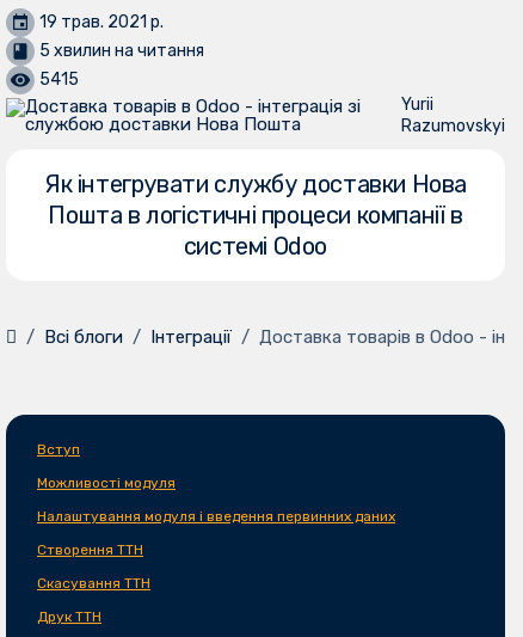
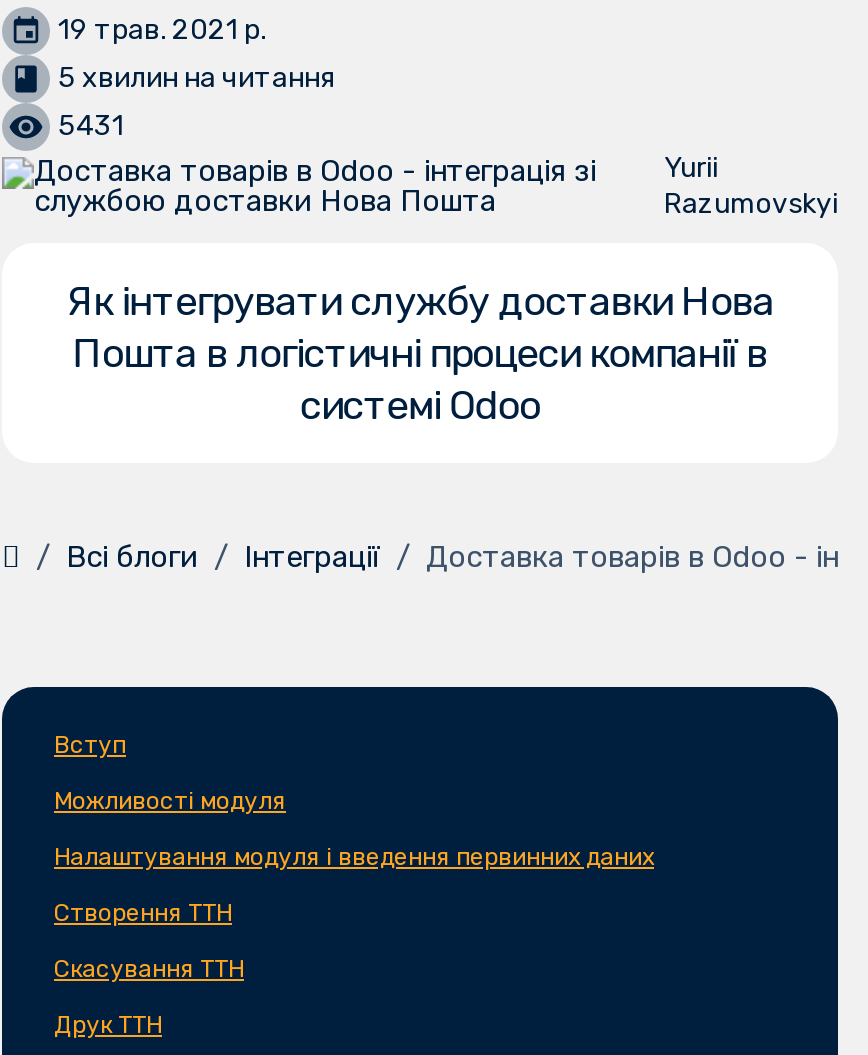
[39,69,79,90] 5415 -> [58,109,124,143] 5431

